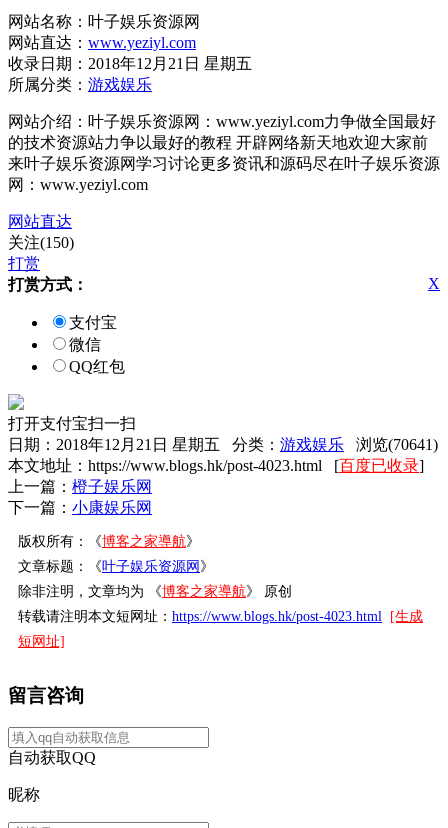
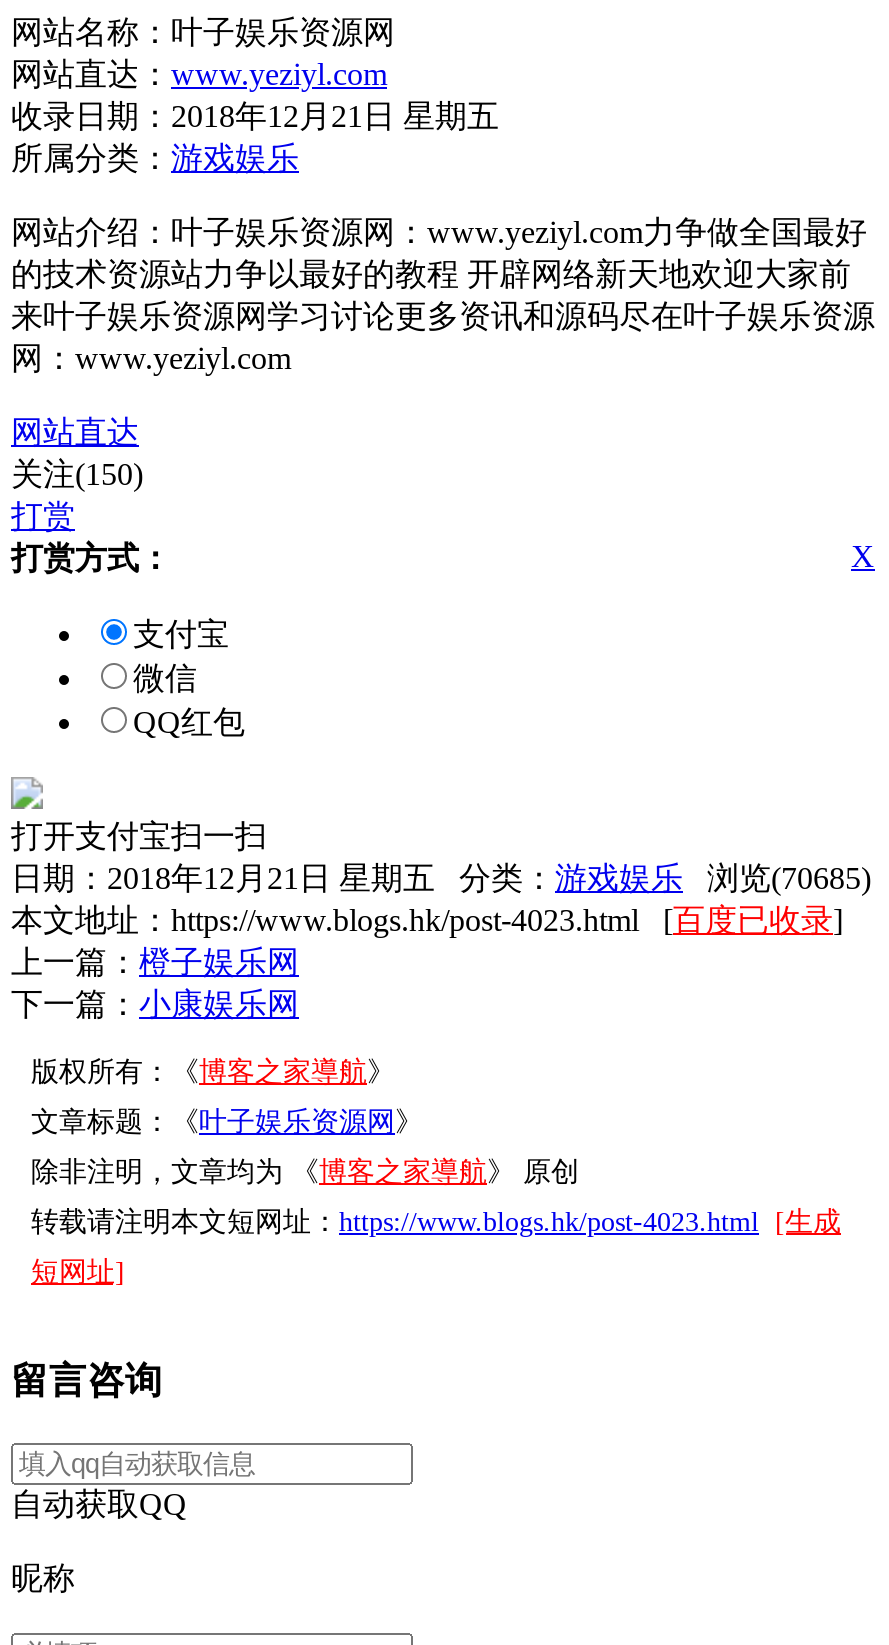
[8,436,438,453] 日期：2018年12月21日 星期五 分类：游戏娱乐浏览(70641) -> [11,861,871,895] 日期：2018年12月21日 星期五 分类：游戏娱乐浏览(70685)

